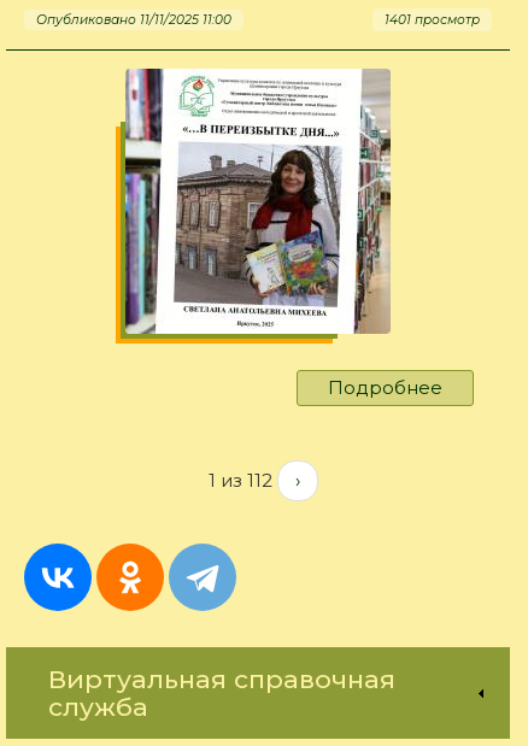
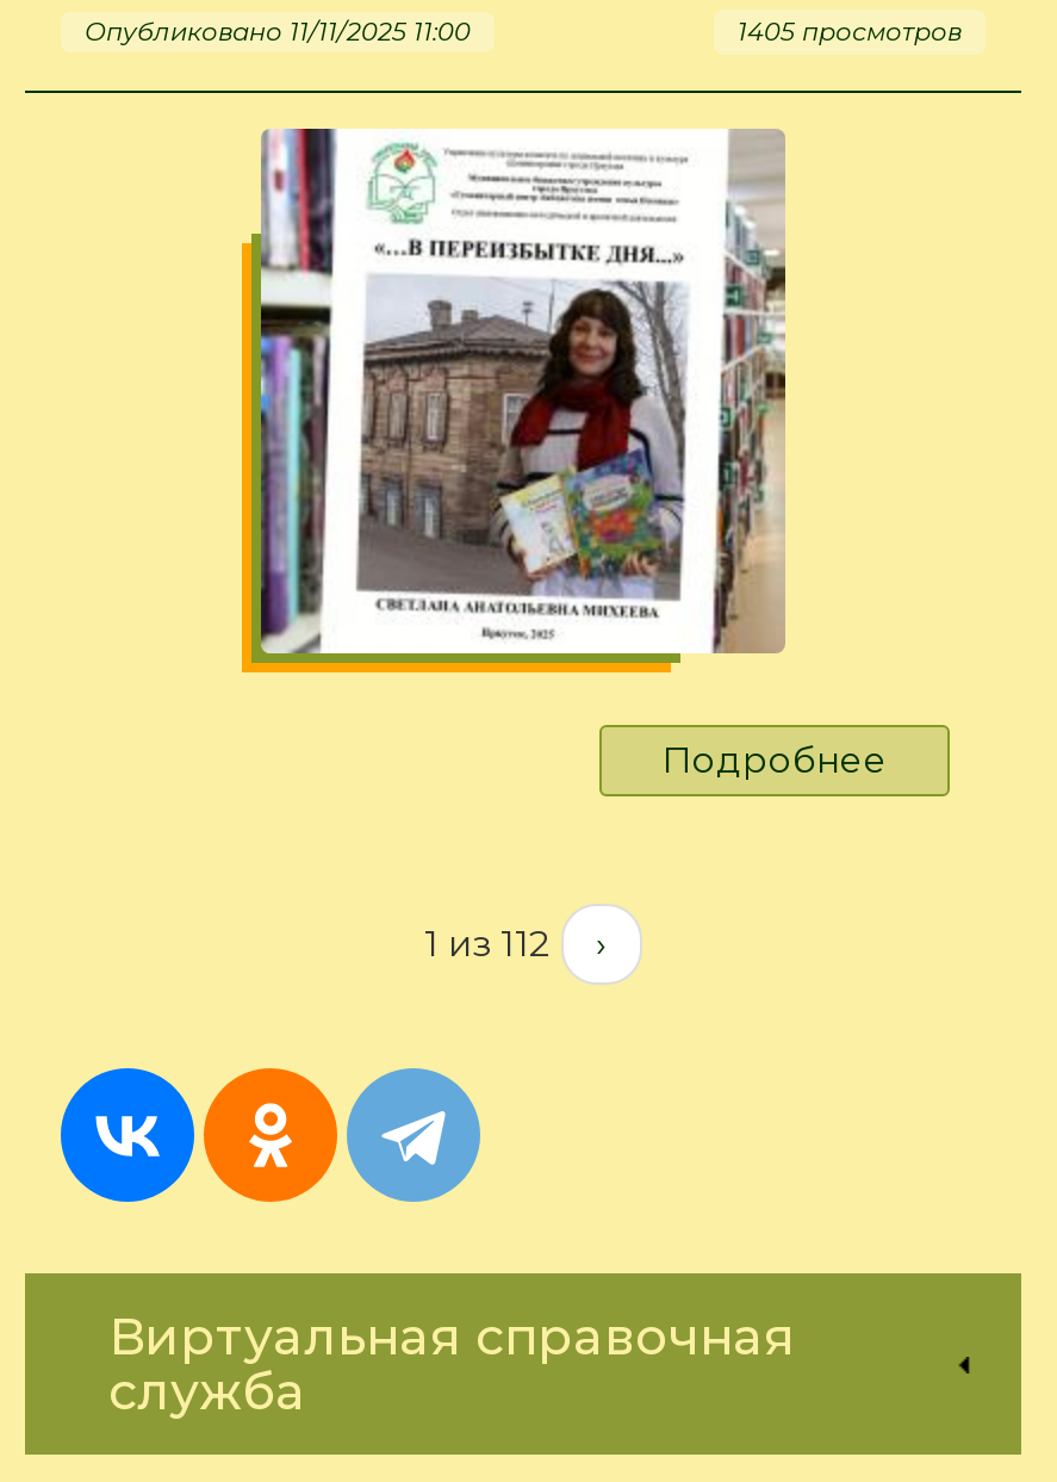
[385,12,480,28] 1401 просмотр -> [738,17,962,48] 1405 просмотров

